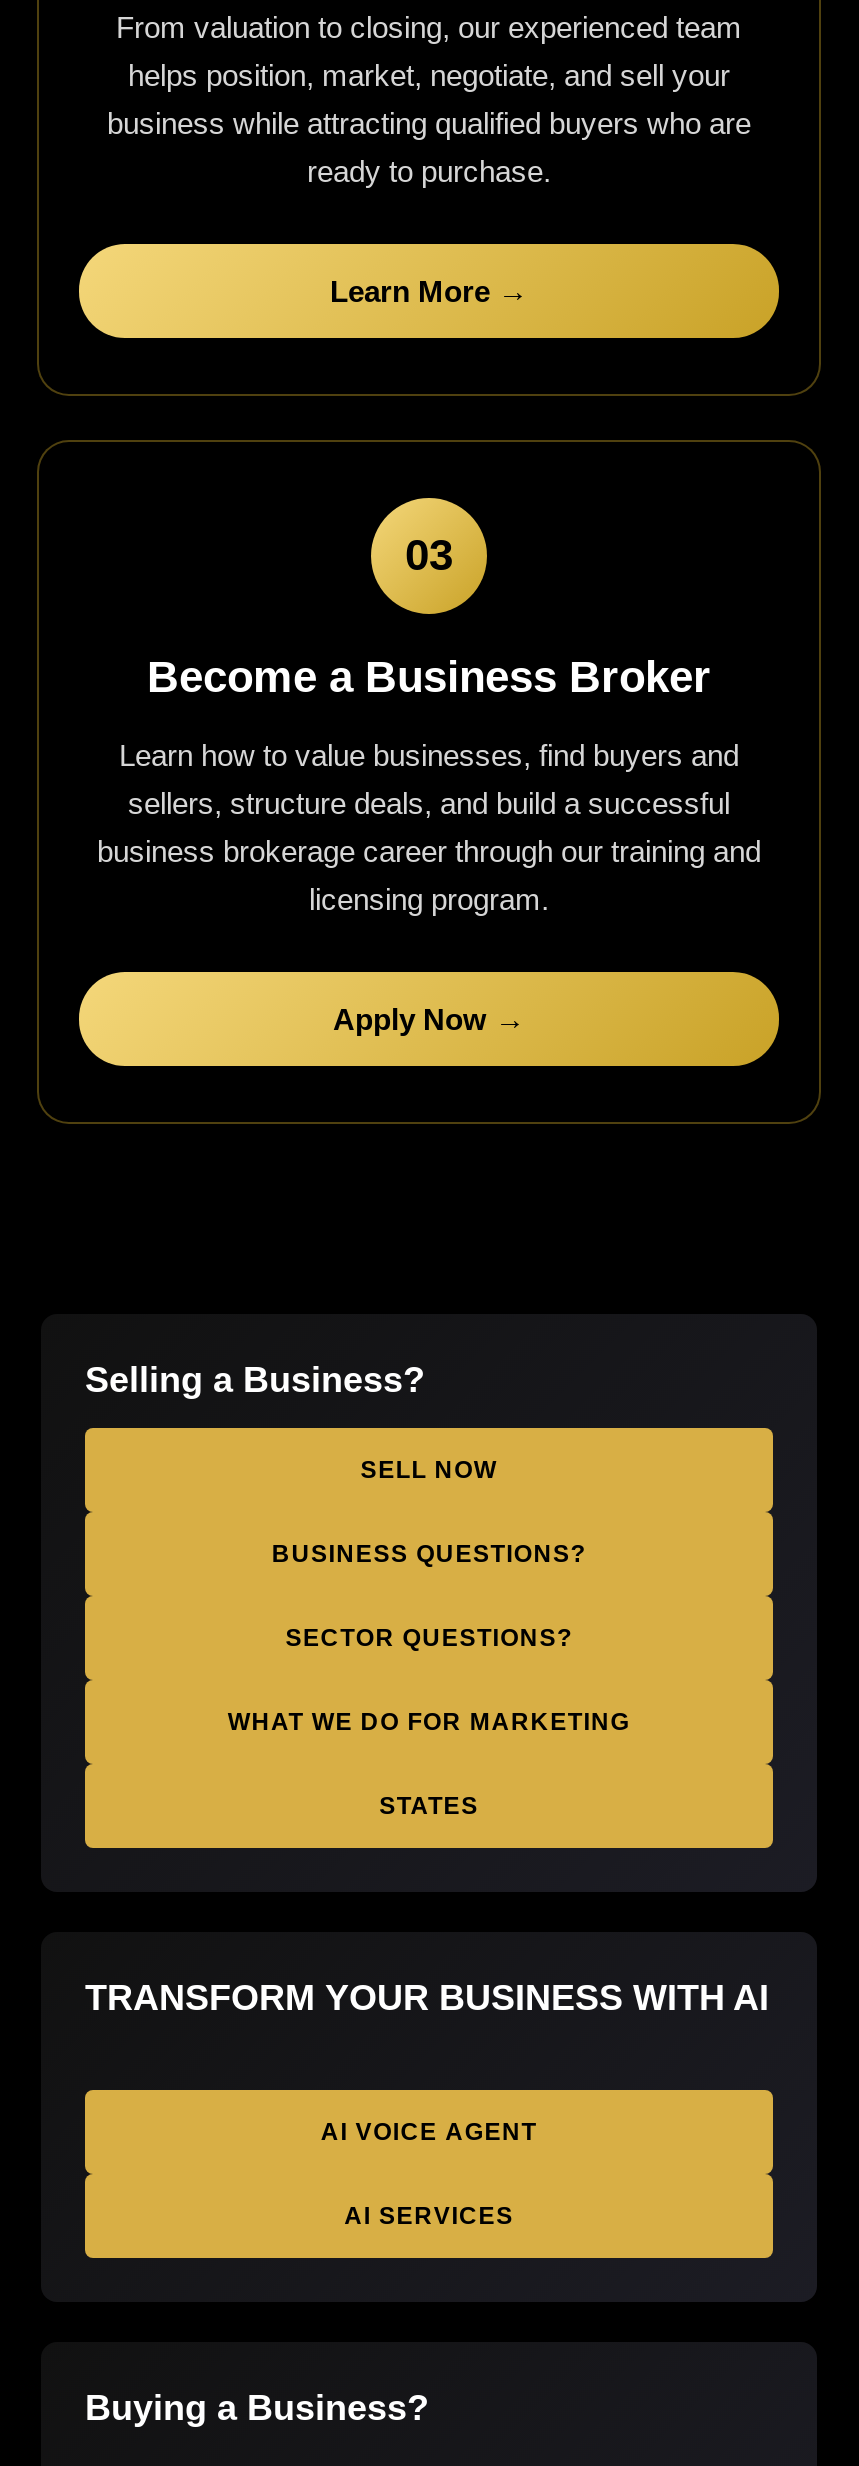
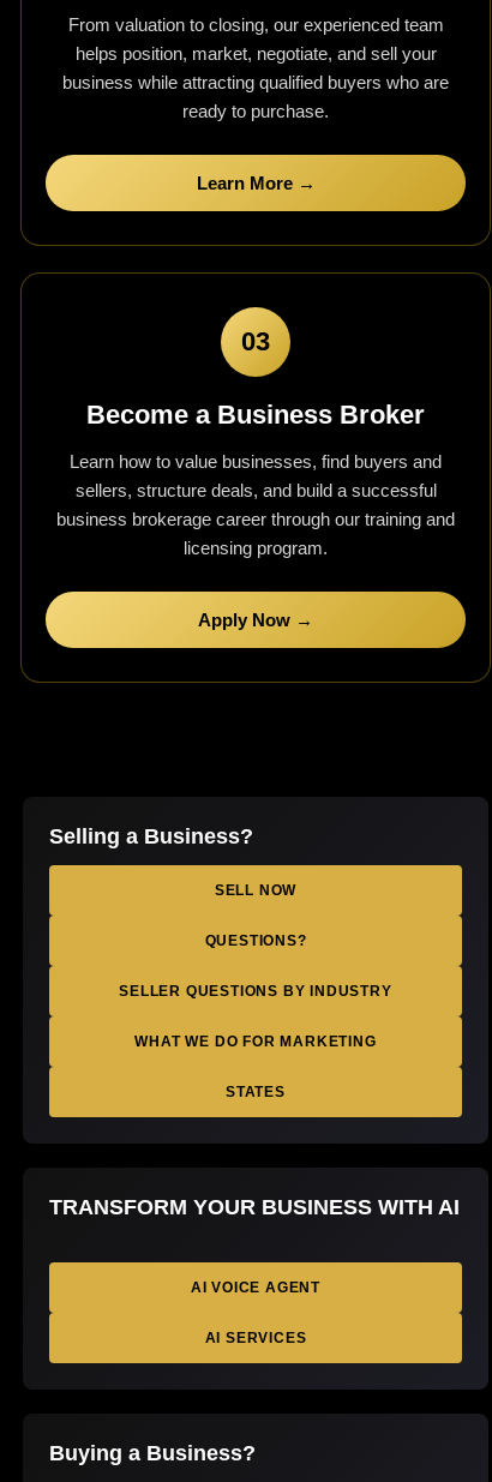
[272,1540,586,1568] BUSINESS QUESTIONS? -> [205,932,307,949] QUESTIONS?
[285,1624,573,1652] SECTOR QUESTIONS? -> [119,983,392,1000] SELLER QUESTIONS BY INDUSTRY

